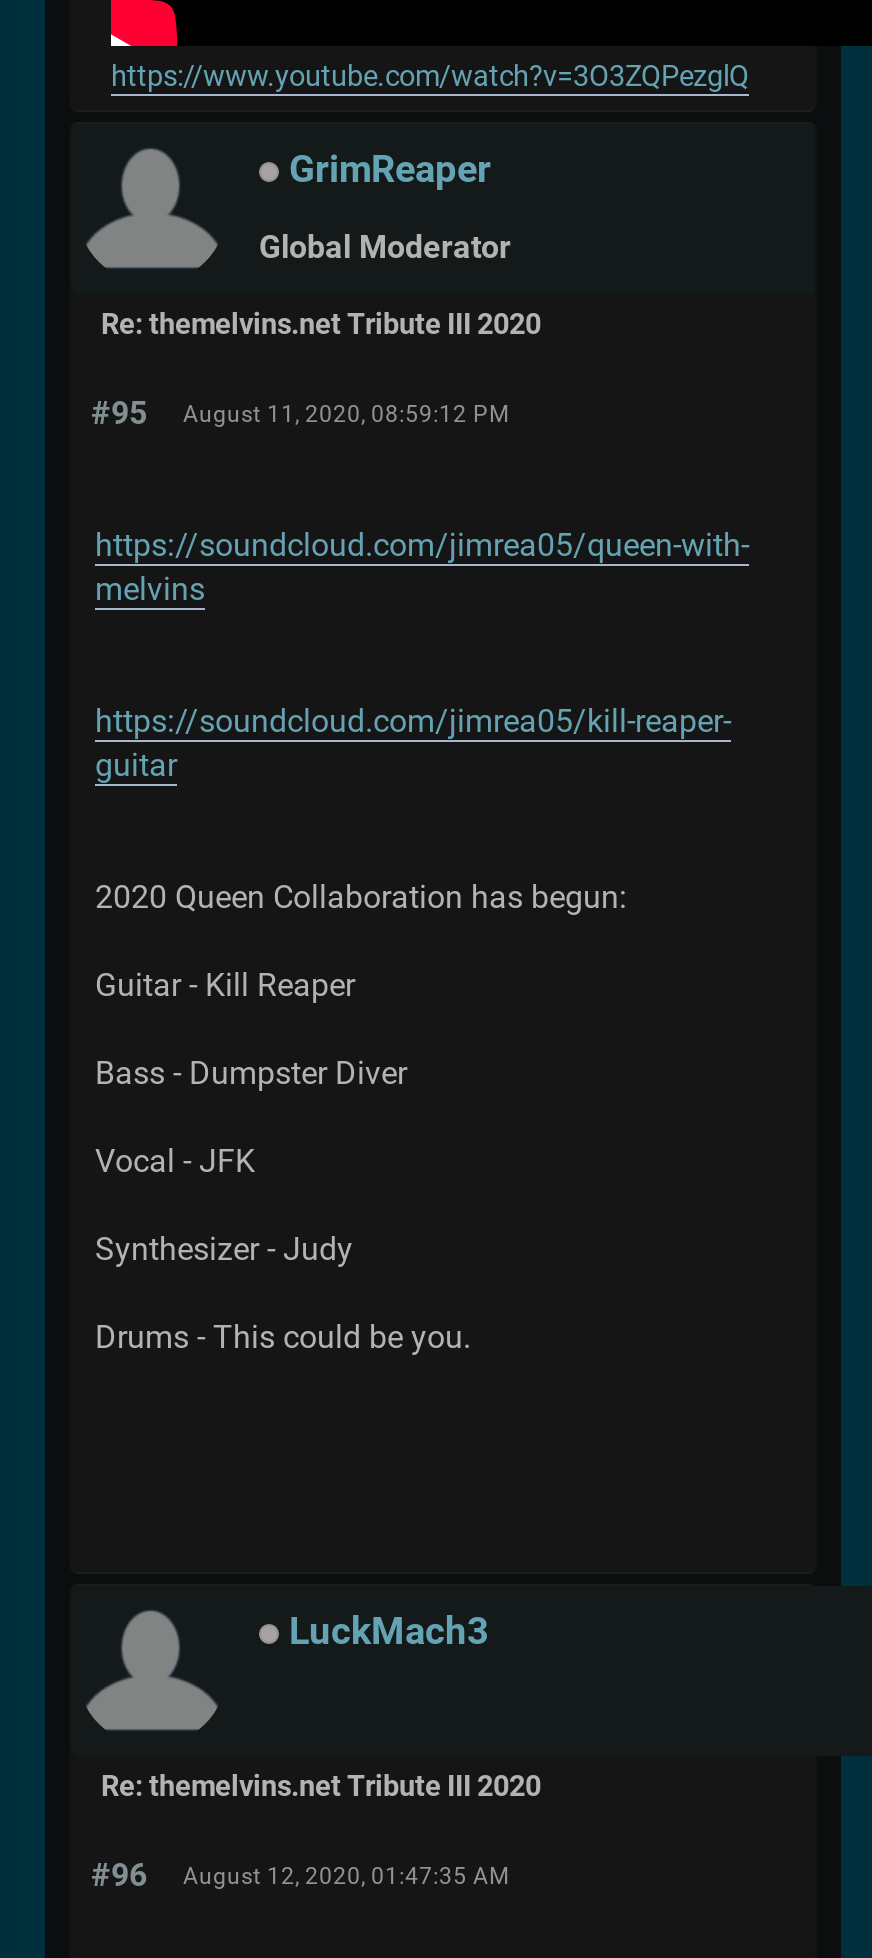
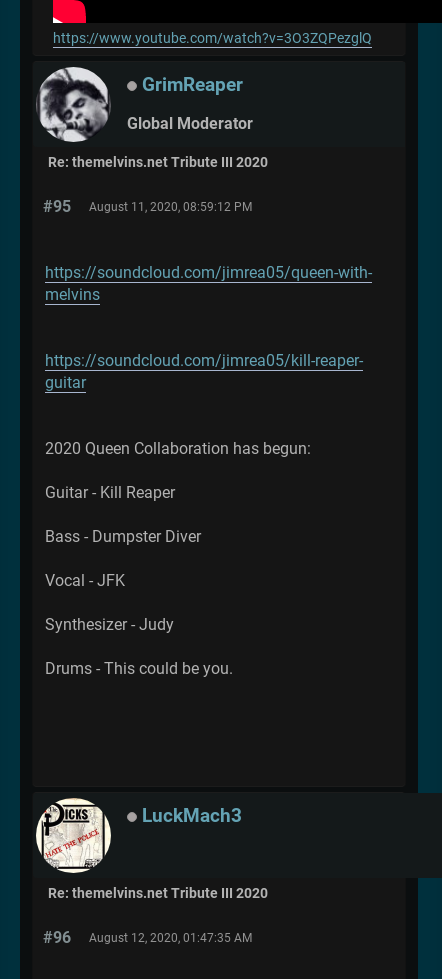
[77,134,227,284] [image] -> [36,66,111,143] [image]
[77,1596,227,1746] [image] -> [35,797,112,874] [image]

